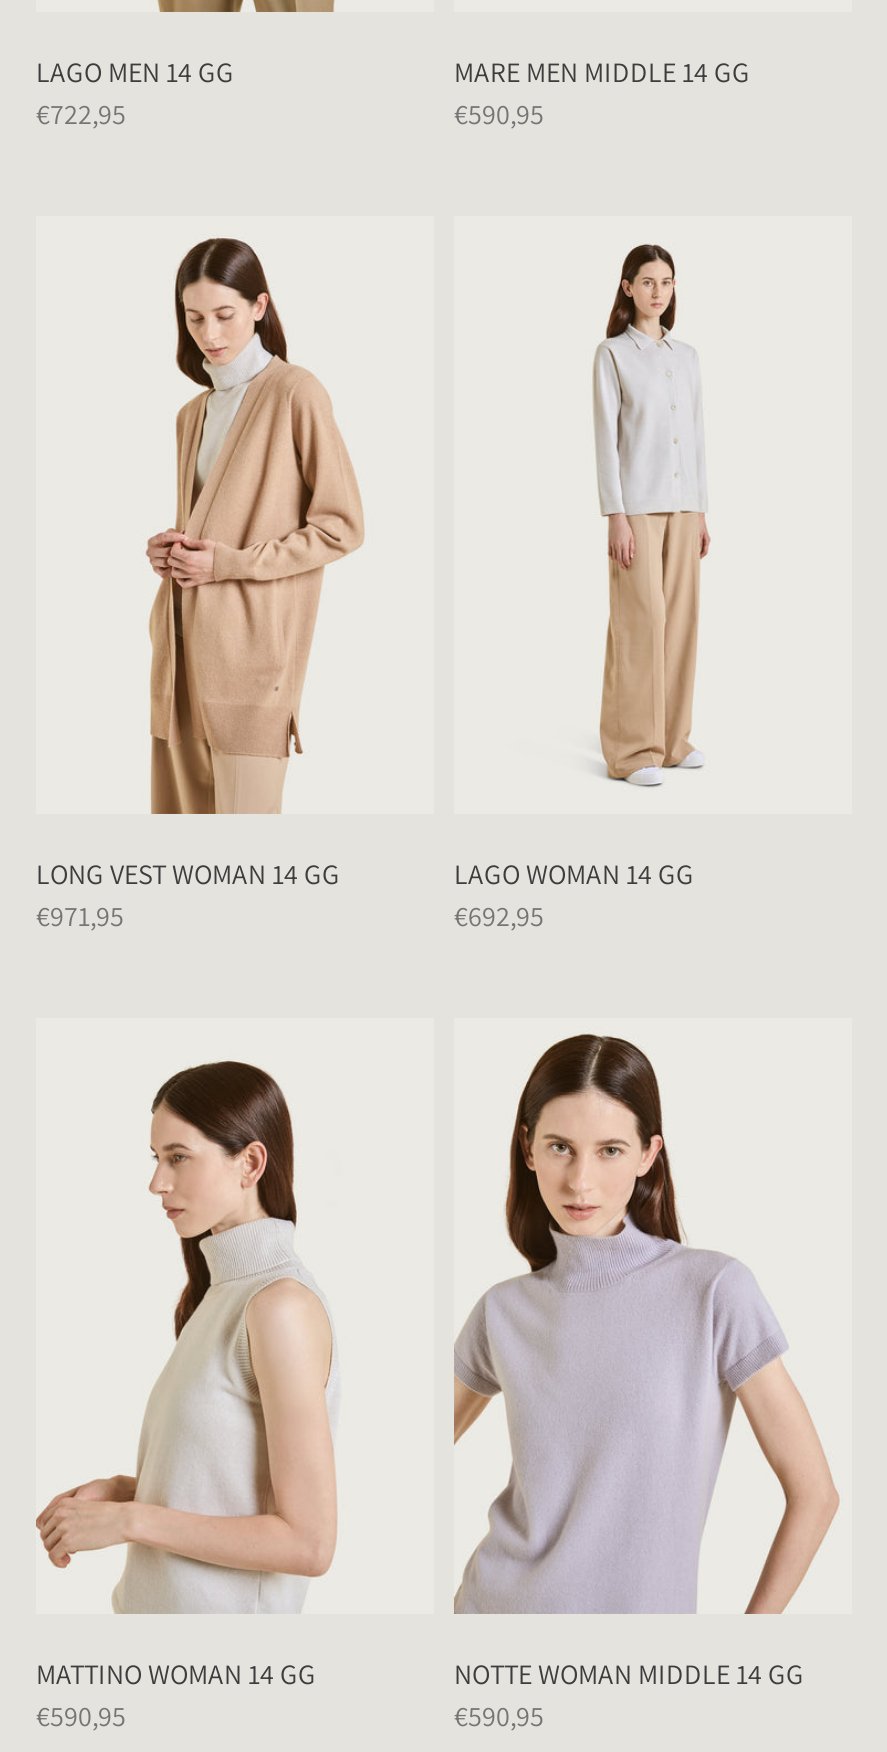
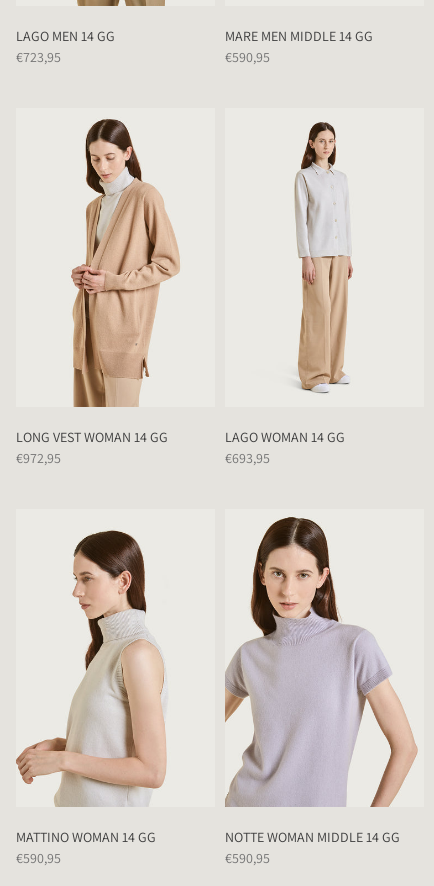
[36,96,126,132] €722,95 -> [16,48,61,66] €723,95
[36,897,124,933] €971,95 -> [16,449,61,467] €972,95
[454,897,544,933] €692,95 -> [225,449,270,467] €693,95

